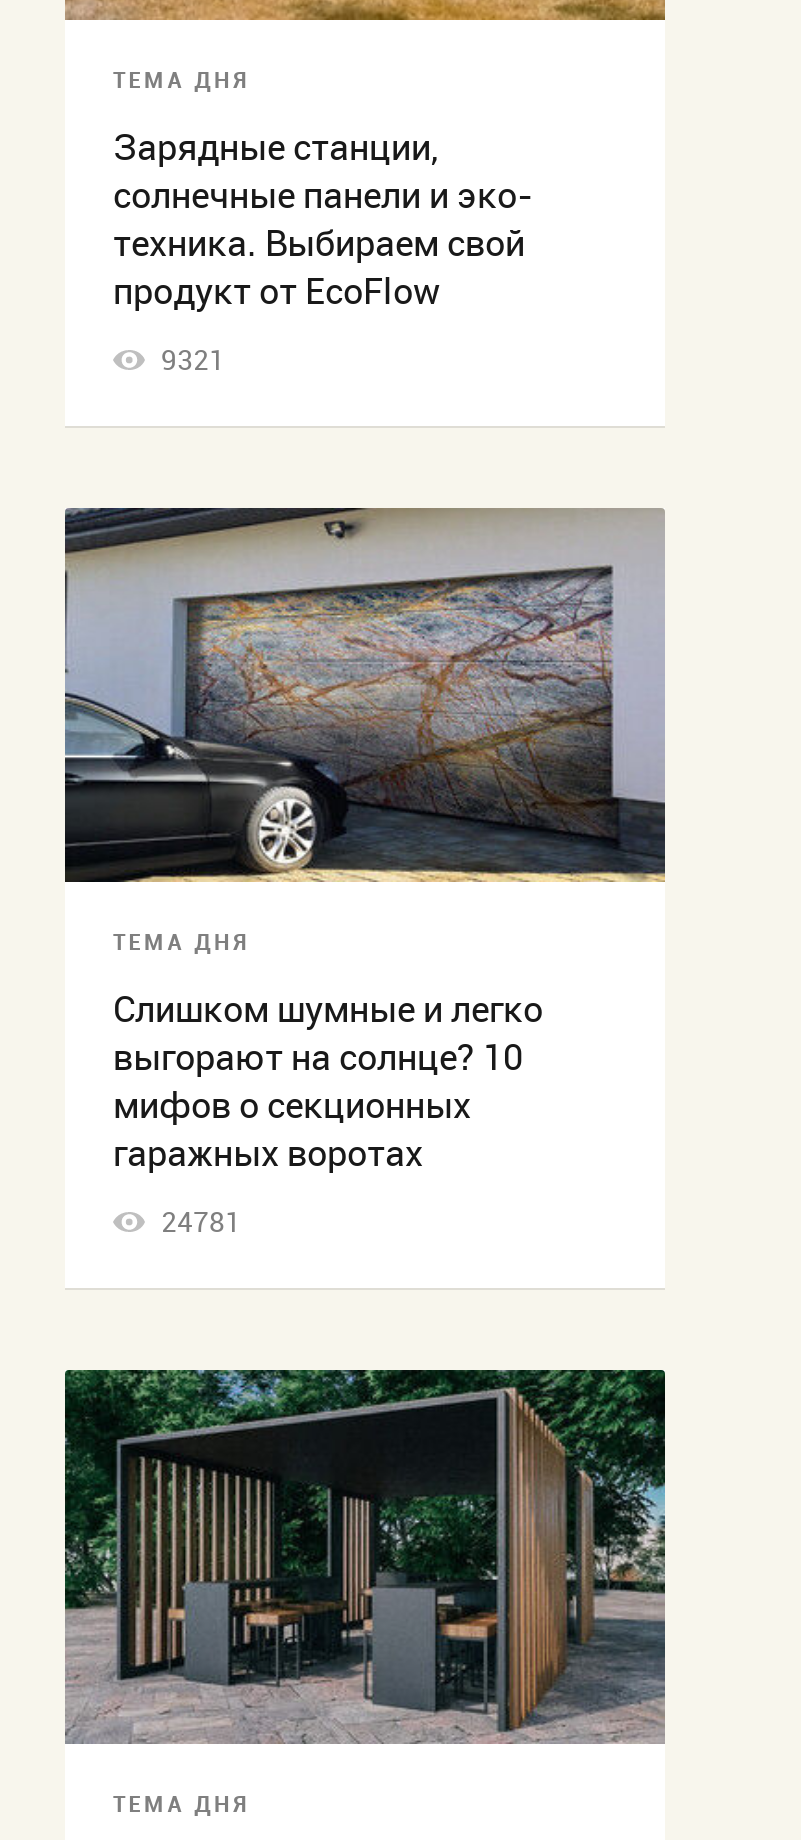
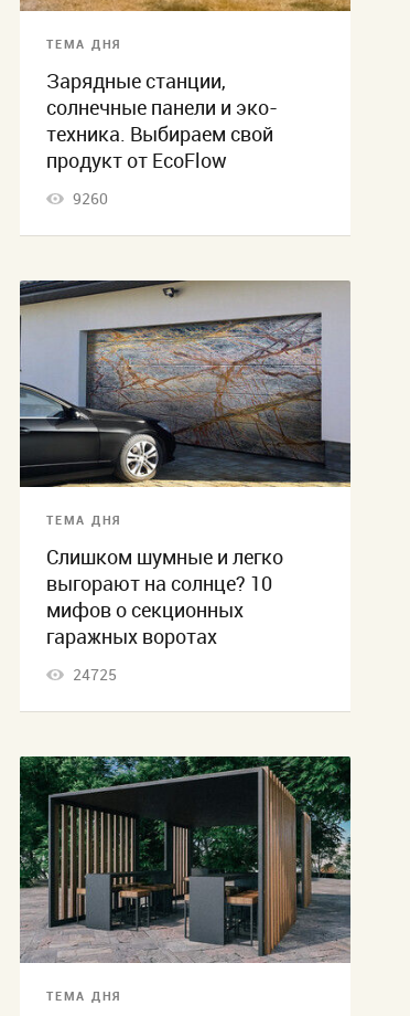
[161,344,225,376] 9321 -> [73,190,108,208] 9260
[161,1206,241,1238] 24781 -> [73,666,117,684] 24725

